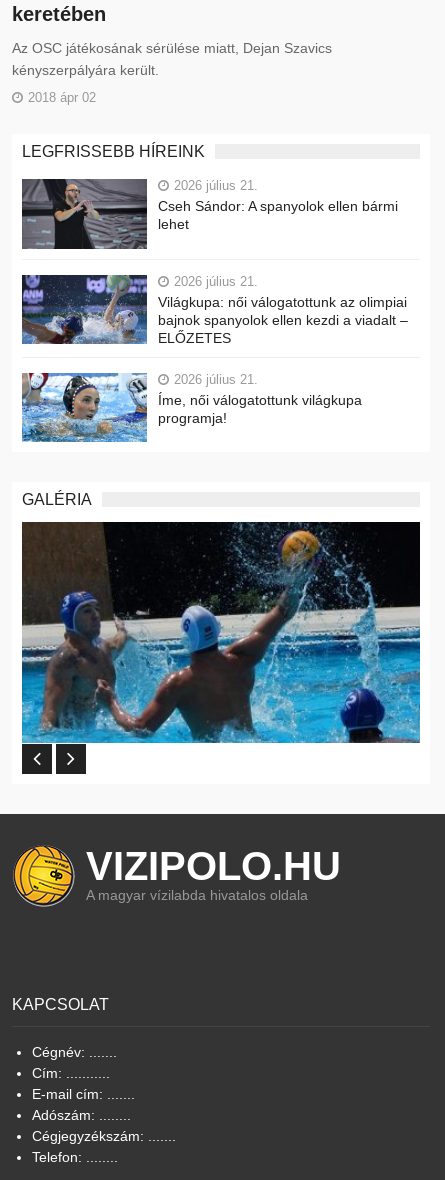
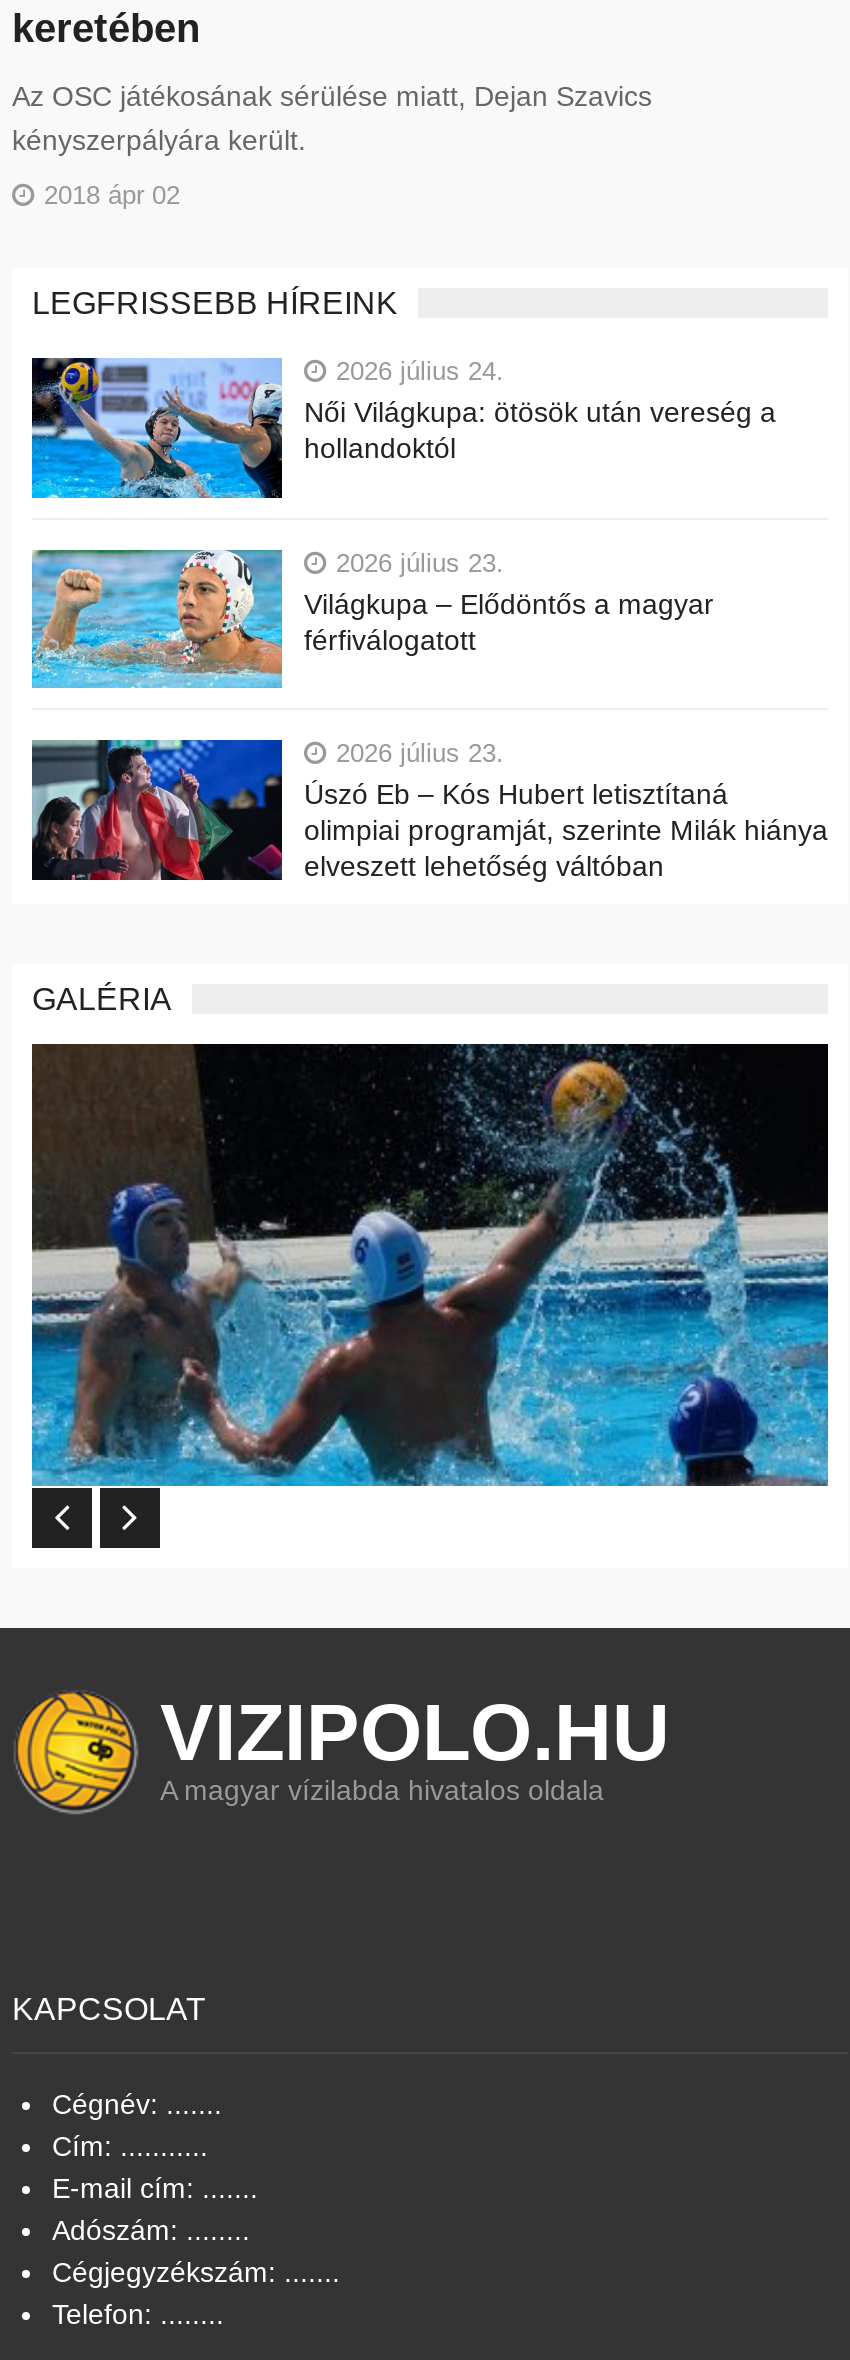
[21,178,398,250] [image] | 2026 július 21. | Cseh Sándor: A spanyolok ellen bármi | lehet -> [30,356,776,500] [image] | 2026 július 24. | Női Világkupa: ötösök után vereség a | hollandoktól
[21,274,408,346] [image] | 2026 július 21. | Világkupa: női válogatottunk az olimpiai | bajnok spanyolok ellen kezdi a viadalt – | ELŐZETES -> [30,548,714,690] [image] | 2026 július 23. | Világkupa – Elődöntős a magyar | férfiválogatott
[21,370,362,443] [image] | 2026 július 21. | Íme, női válogatottunk világkupa | programja! -> [30,738,828,884] [image] | 2026 július 23. | Úszó Eb – Kós Hubert letisztítaná | olimpiai programját, szerinte Milák hiánya | elveszett lehetőség váltóban

